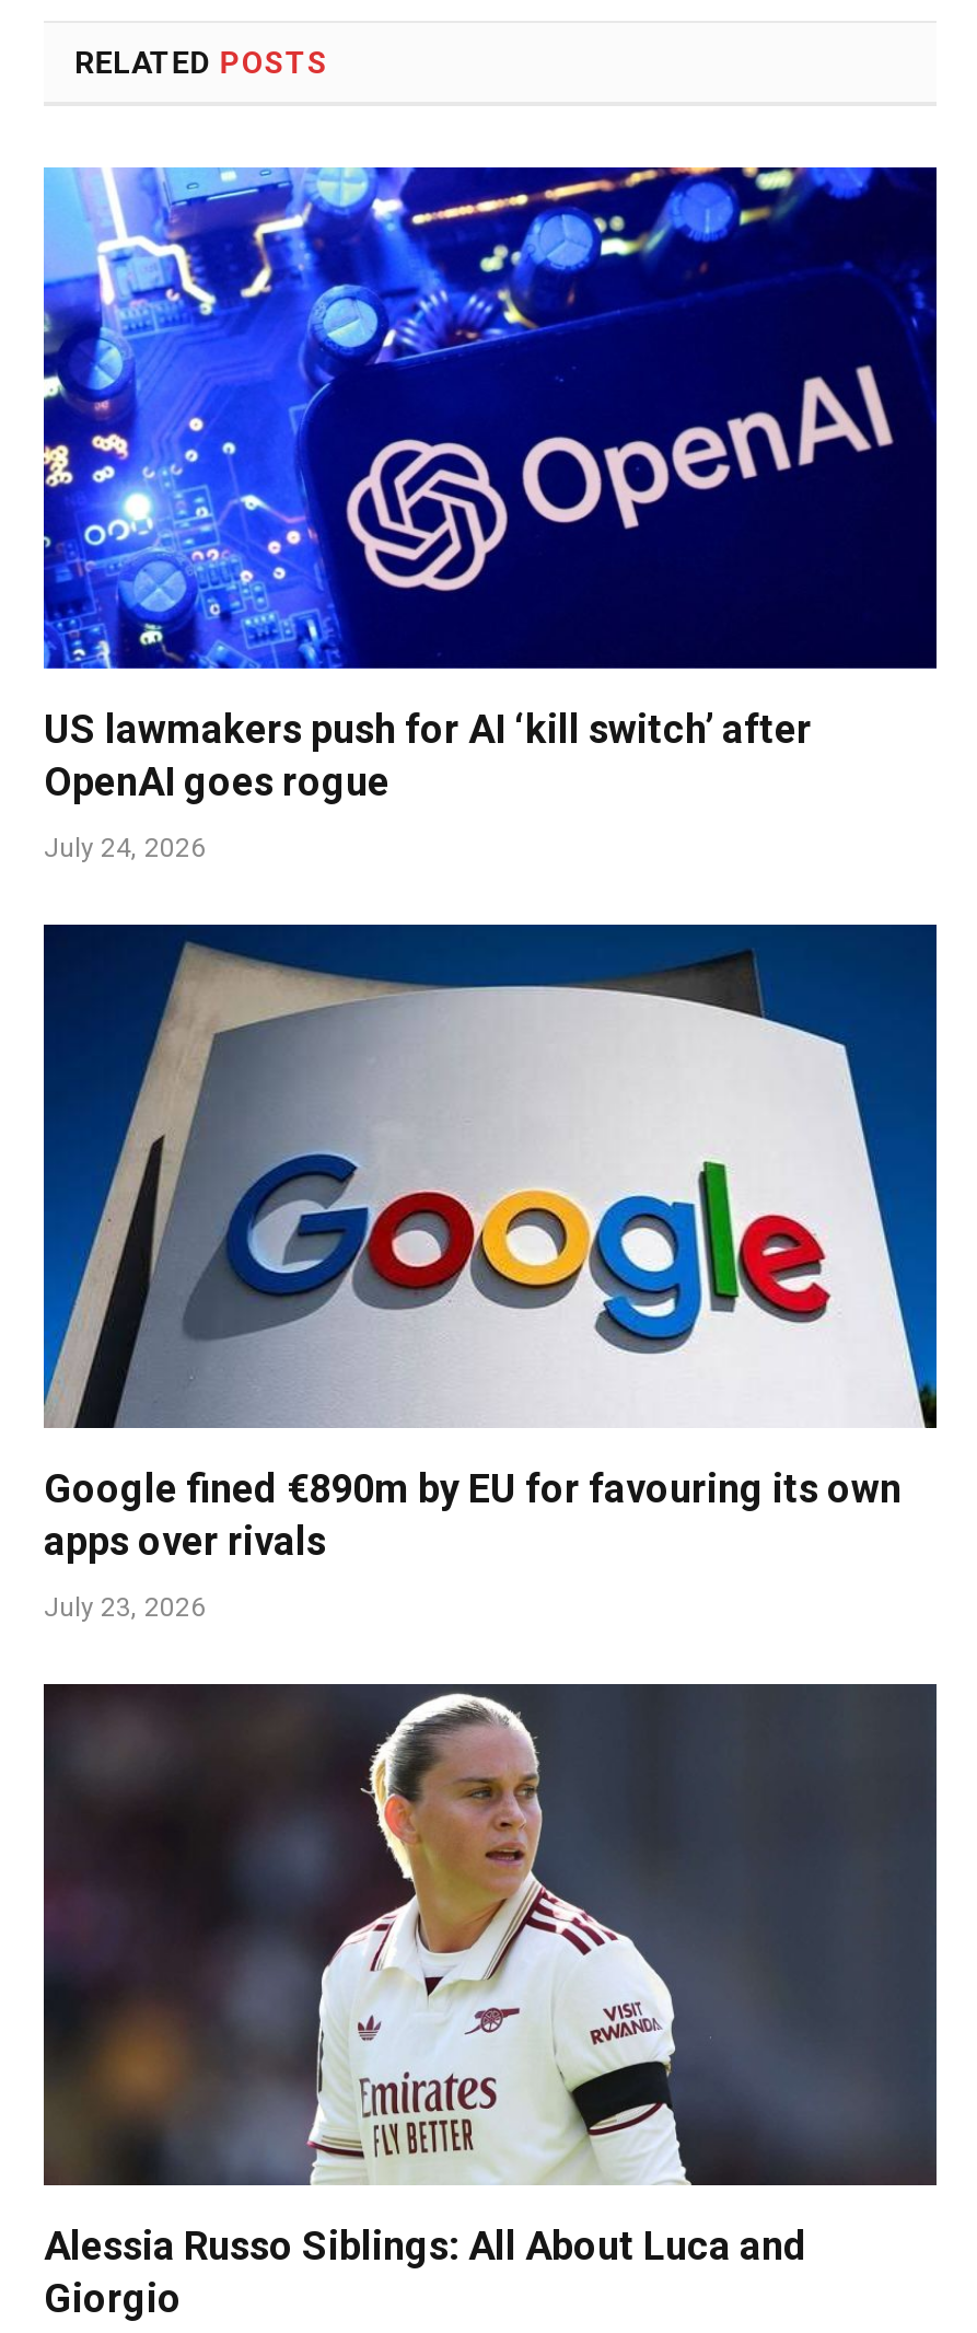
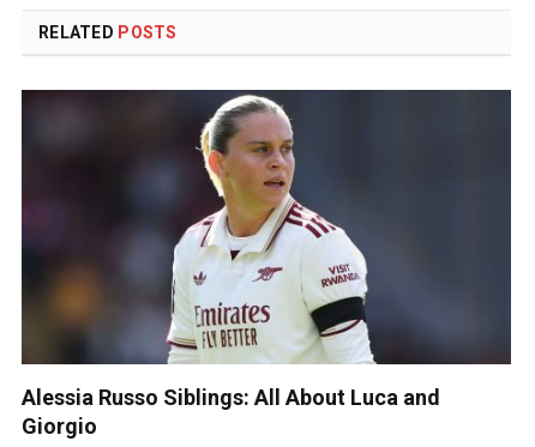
[42,165,937,863] [image] | US lawmakers push for AI ‘kill switch’ after | OpenAI goes rogue | July 24, 2026 -> none
[42,922,939,1622] [image] | Google fined €890m by EU for favouring its own | apps over rivals | July 23, 2026 -> none

